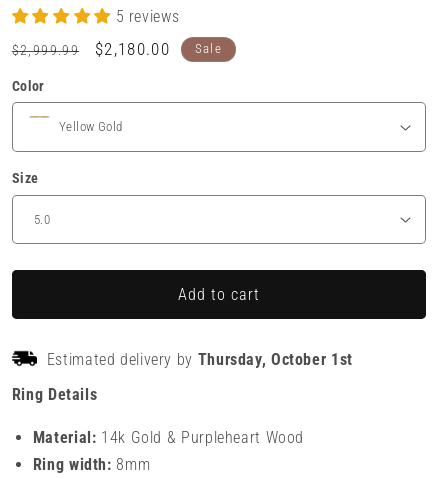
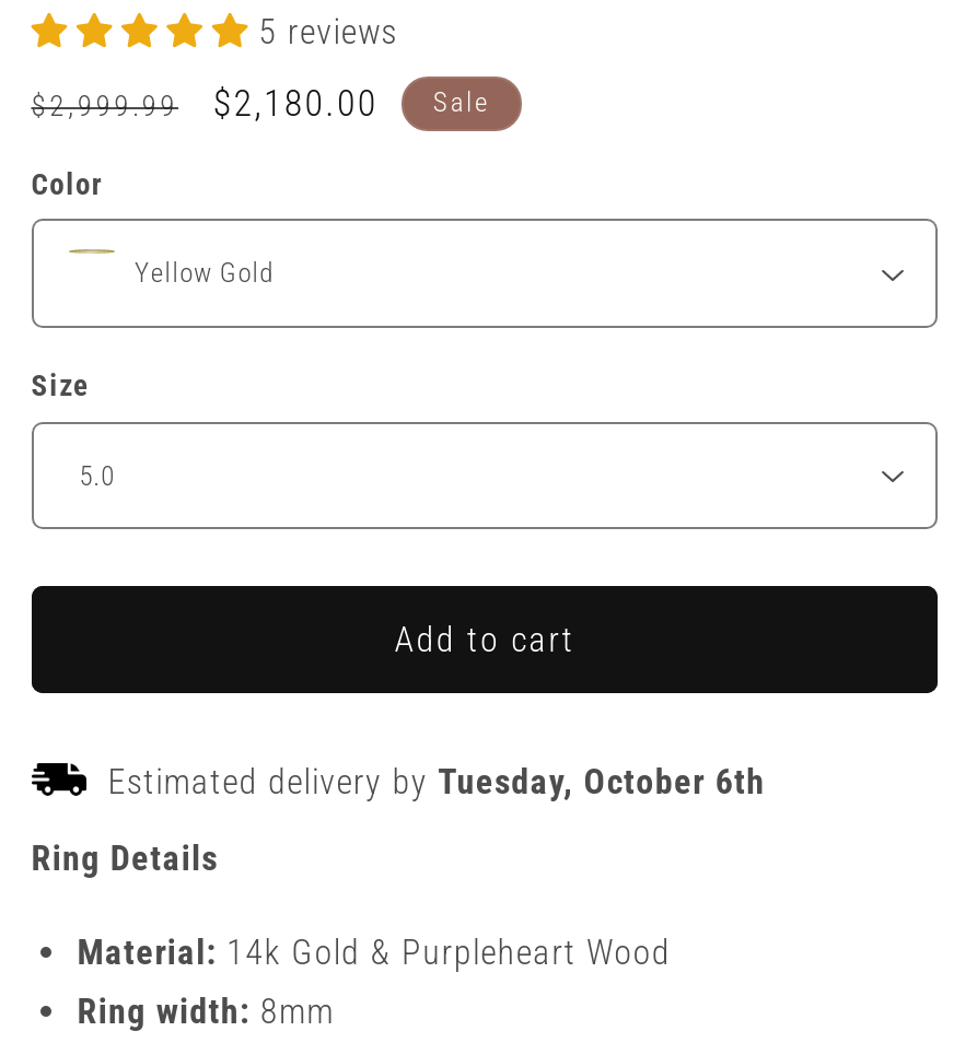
[47,350,353,369] Estimated delivery by Thursday, October 1st -> [108,760,765,802] Estimated delivery by Tuesday, October 6th

